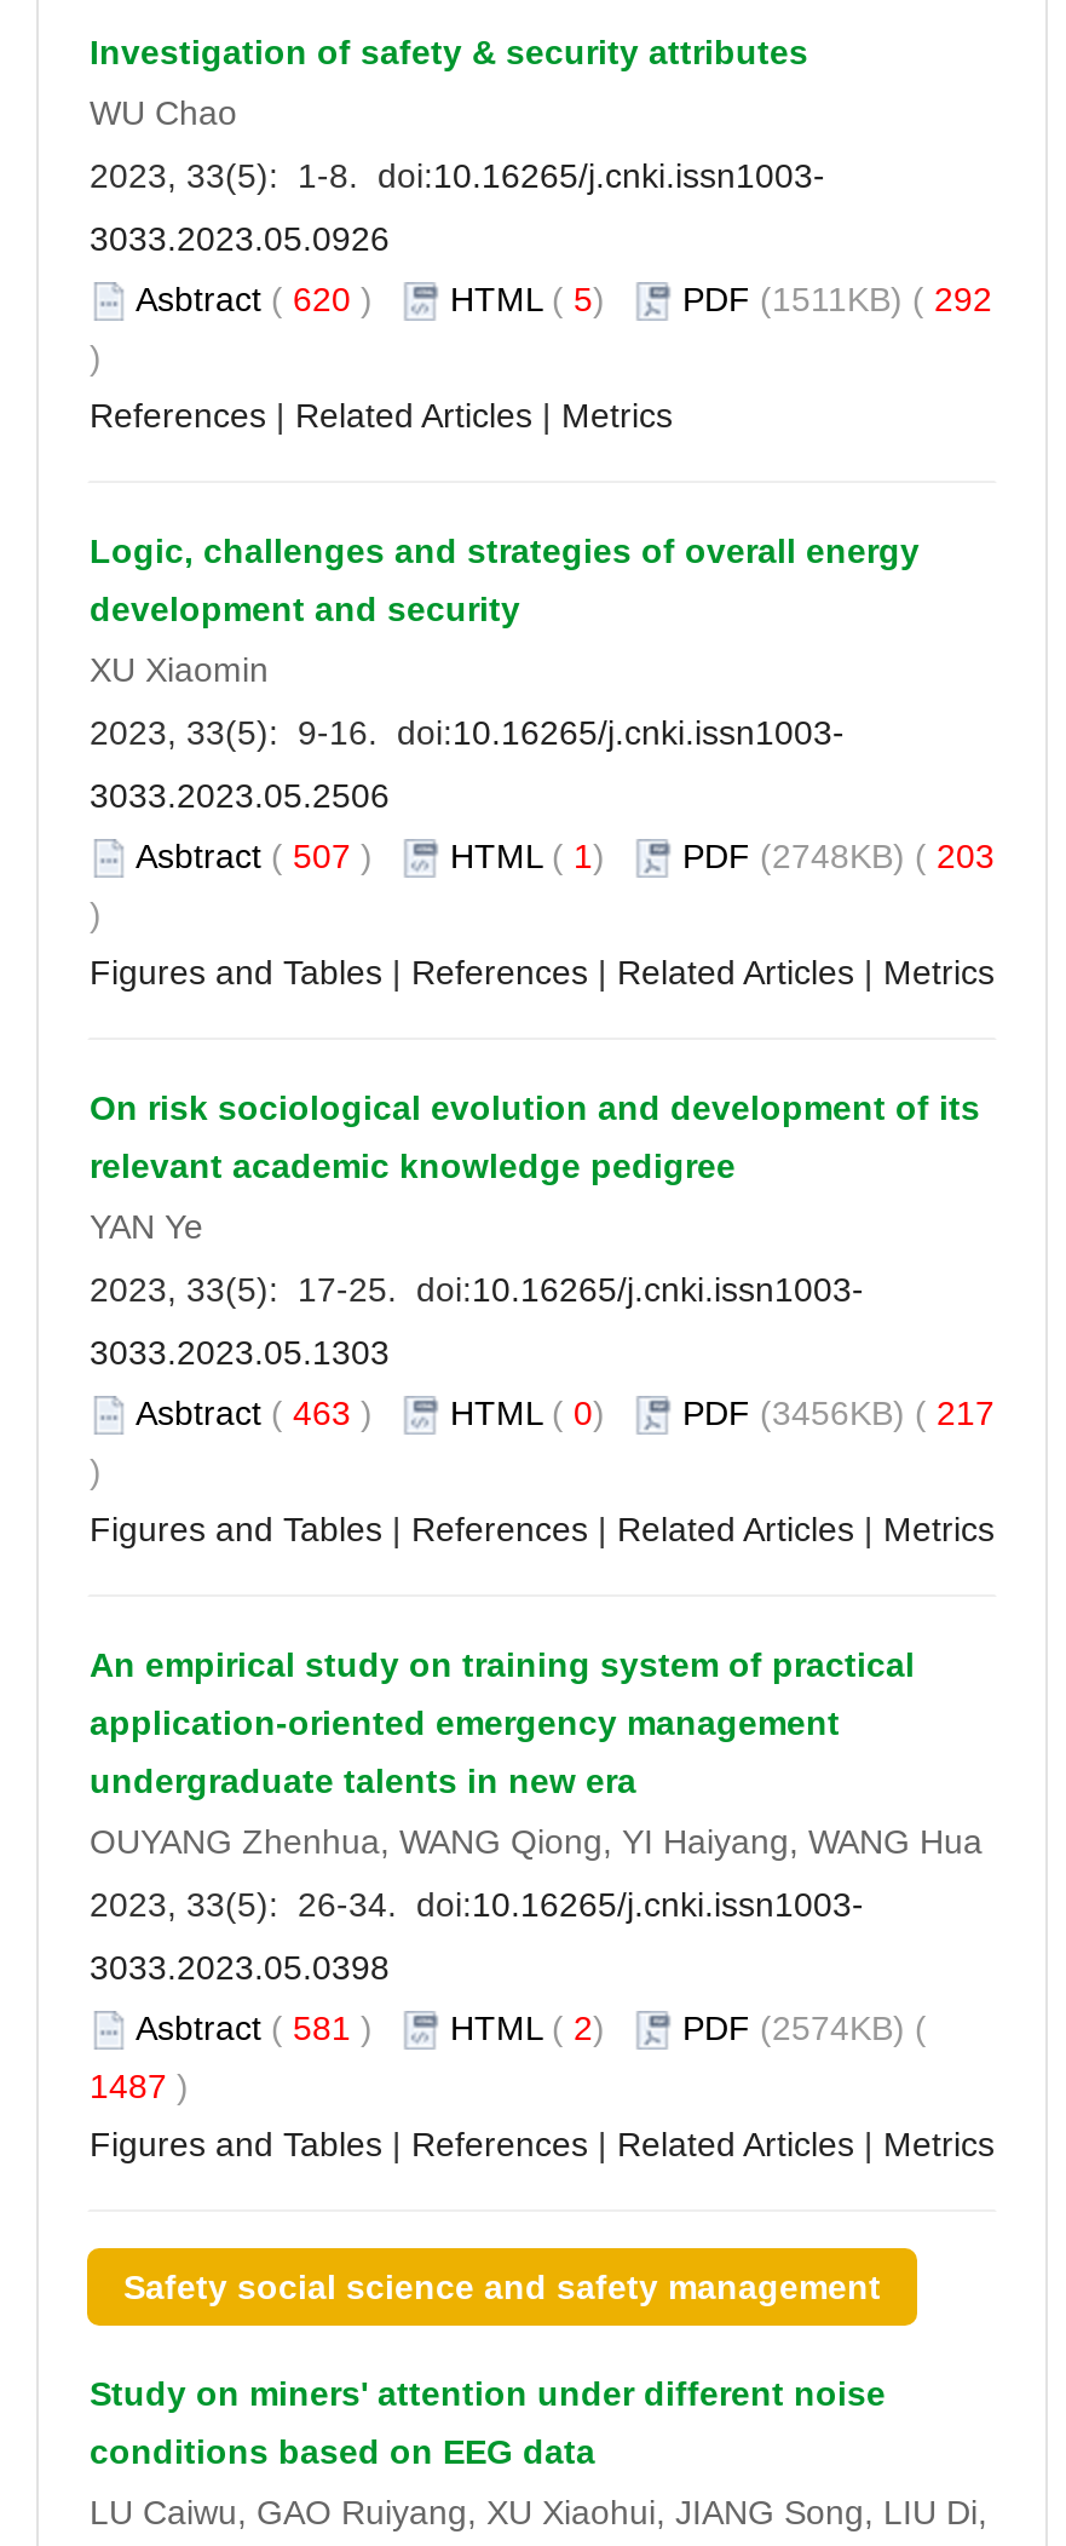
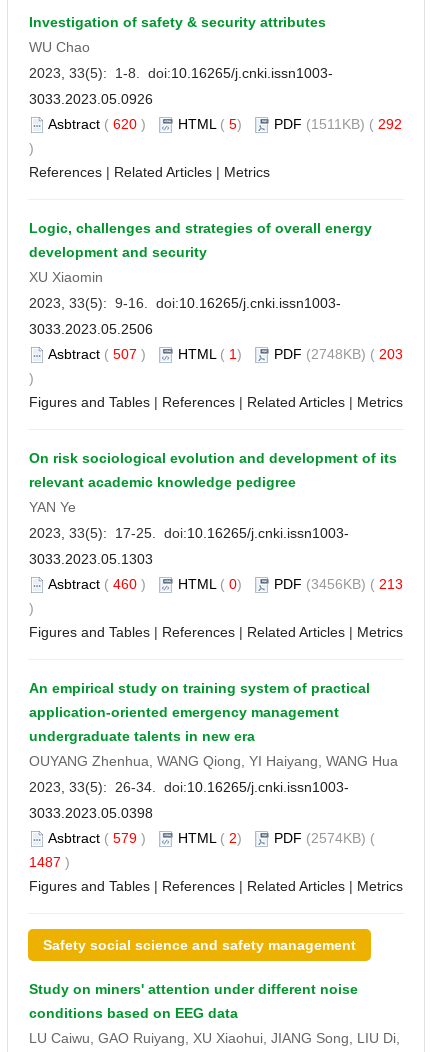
[136,1393,402,1432] Asbtract (463) -> [48,576,158,592] Asbtract (460)
[682,1393,995,1432] PDF (3456KB) (217 -> [274,576,403,592] PDF (3456KB) (213
[136,2008,927,2047] Asbtract (581) HTML (2) PDF (2574KB) ( -> [48,830,375,846] Asbtract (579) HTML (2) PDF (2574KB) (

